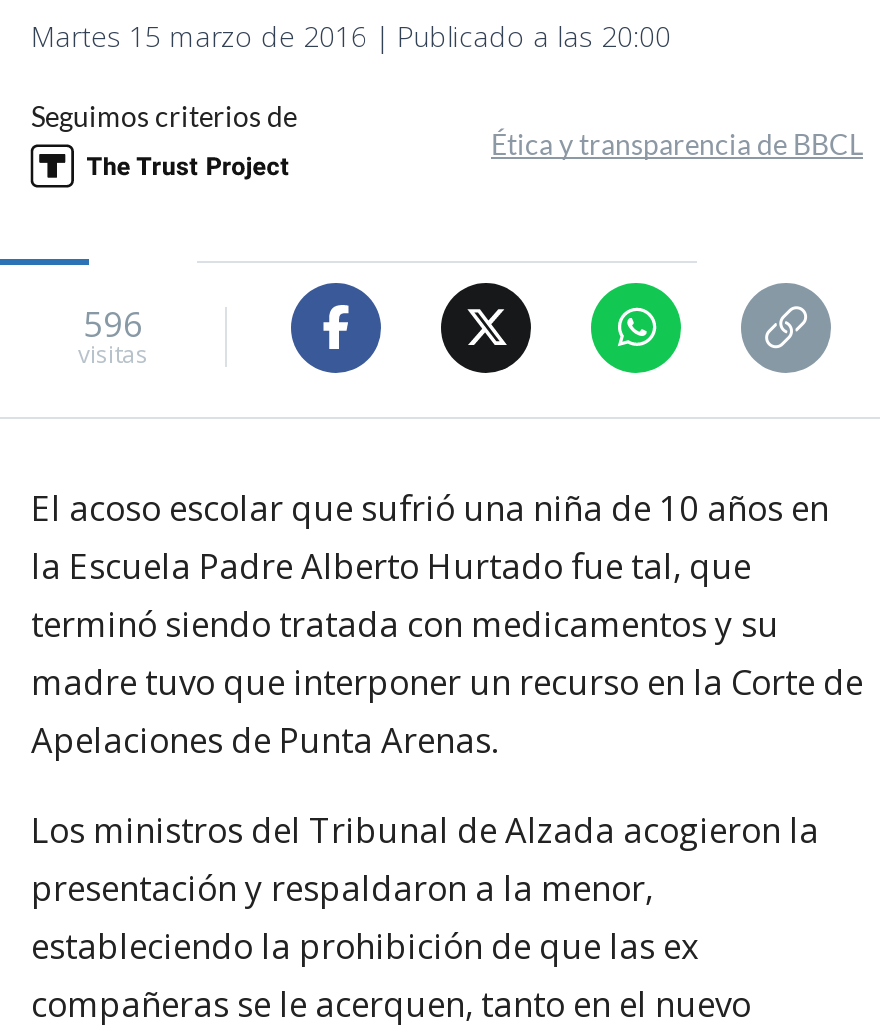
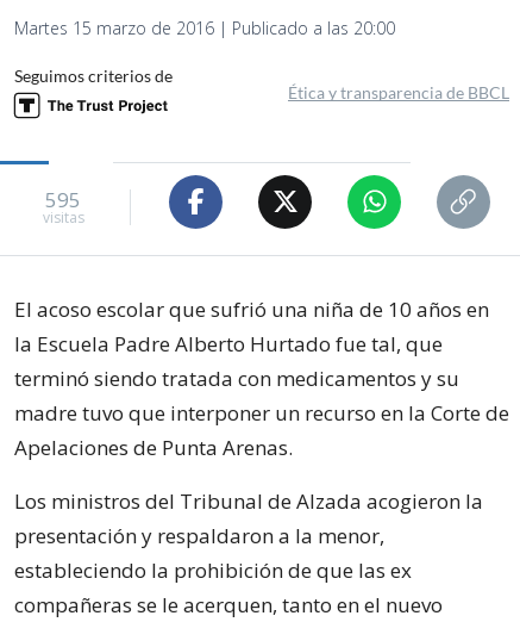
[83,302,143,348] 596 -> [45,186,81,214] 595

